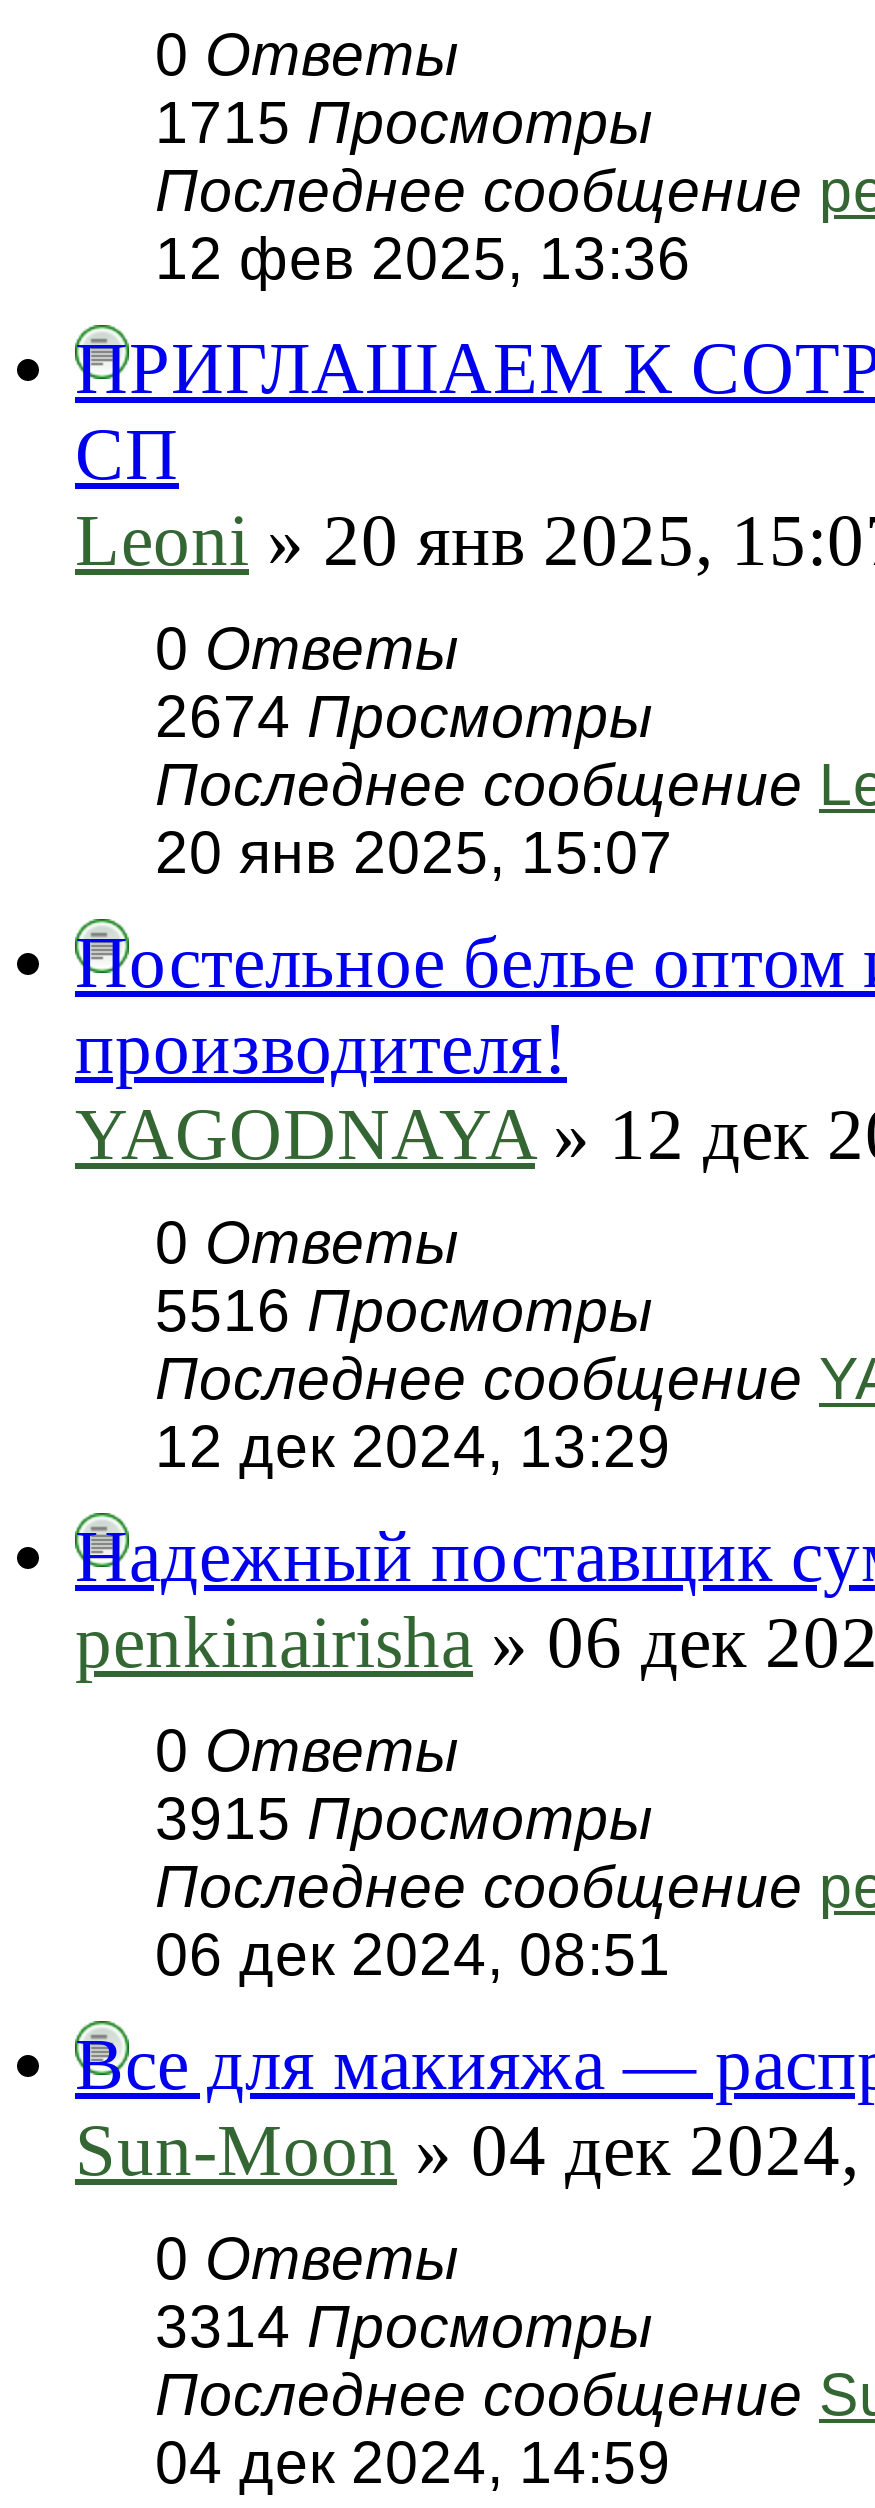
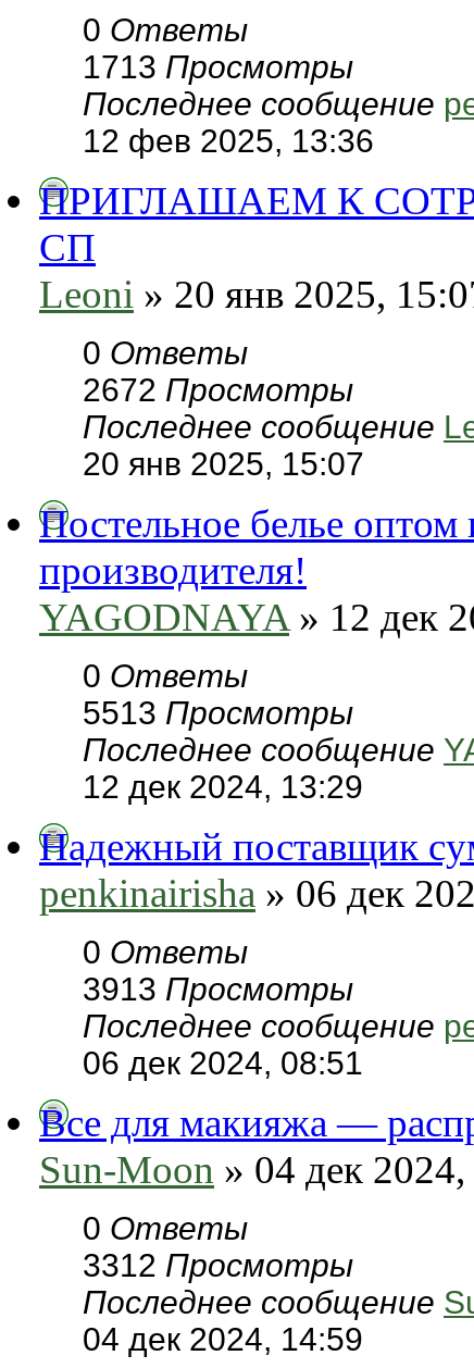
[155,89,653,155] 1715 Просмотры -> [83,49,353,85] 1713 Просмотры
[155,683,653,749] 2674 Просмотры -> [83,372,353,408] 2672 Просмотры
[155,1277,653,1343] 5516 Просмотры -> [83,695,353,731] 5513 Просмотры
[155,1785,653,1851] 3915 Просмотры -> [83,971,353,1007] 3913 Просмотры
[155,2293,653,2359] 3314 Просмотры -> [83,1247,353,1283] 3312 Просмотры

